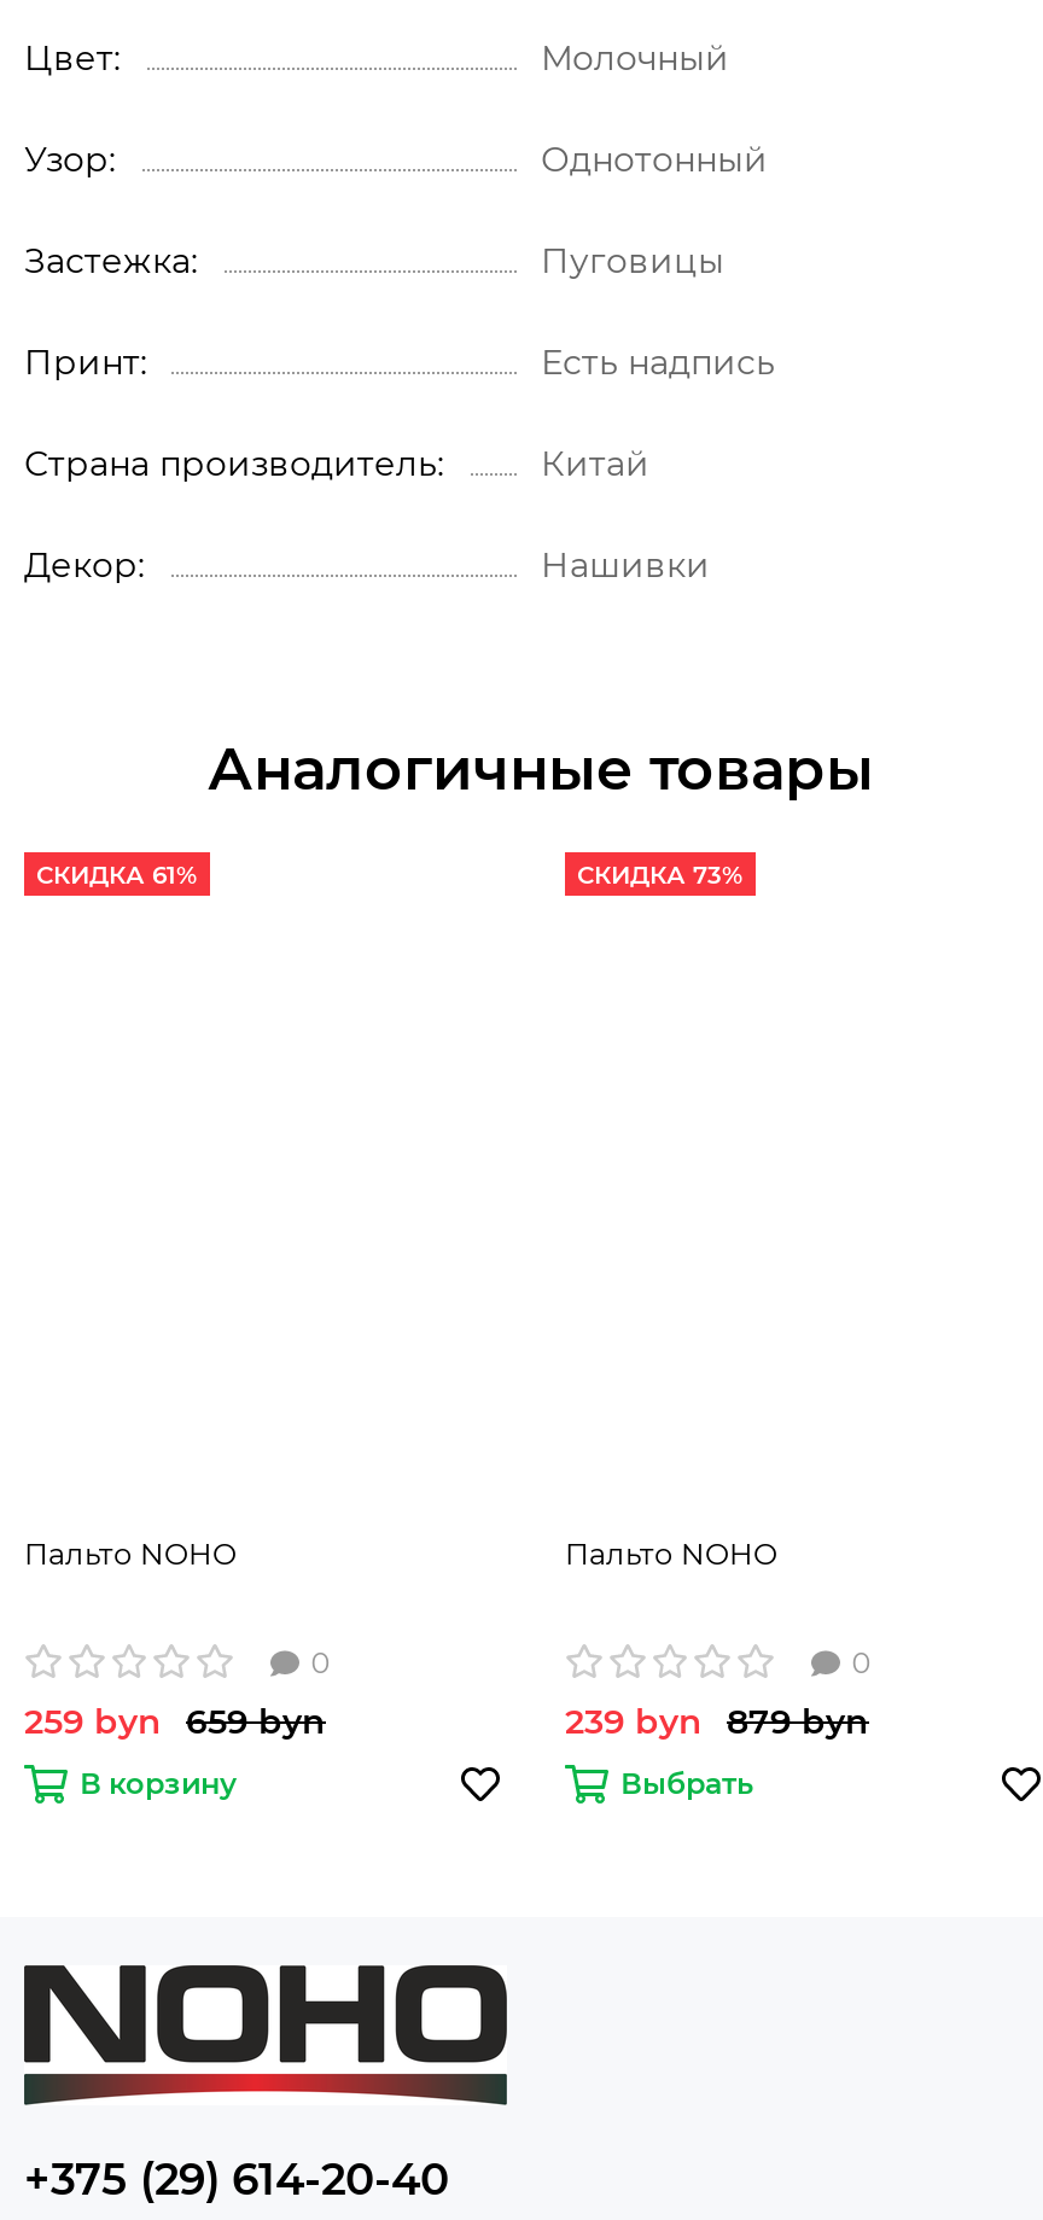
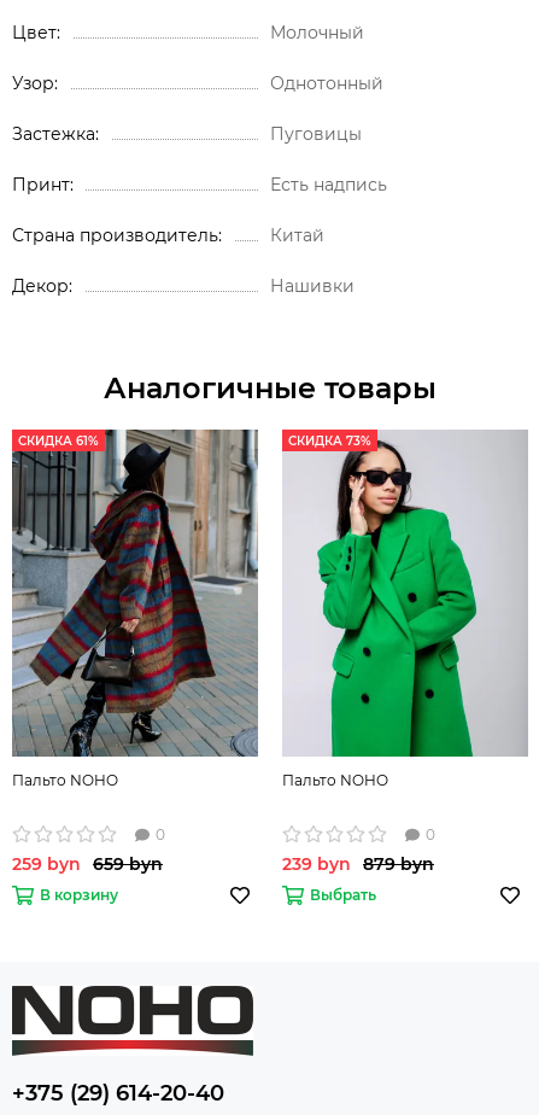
none -> [11,428,259,758] [image]
none -> [283,430,528,758] [image]

